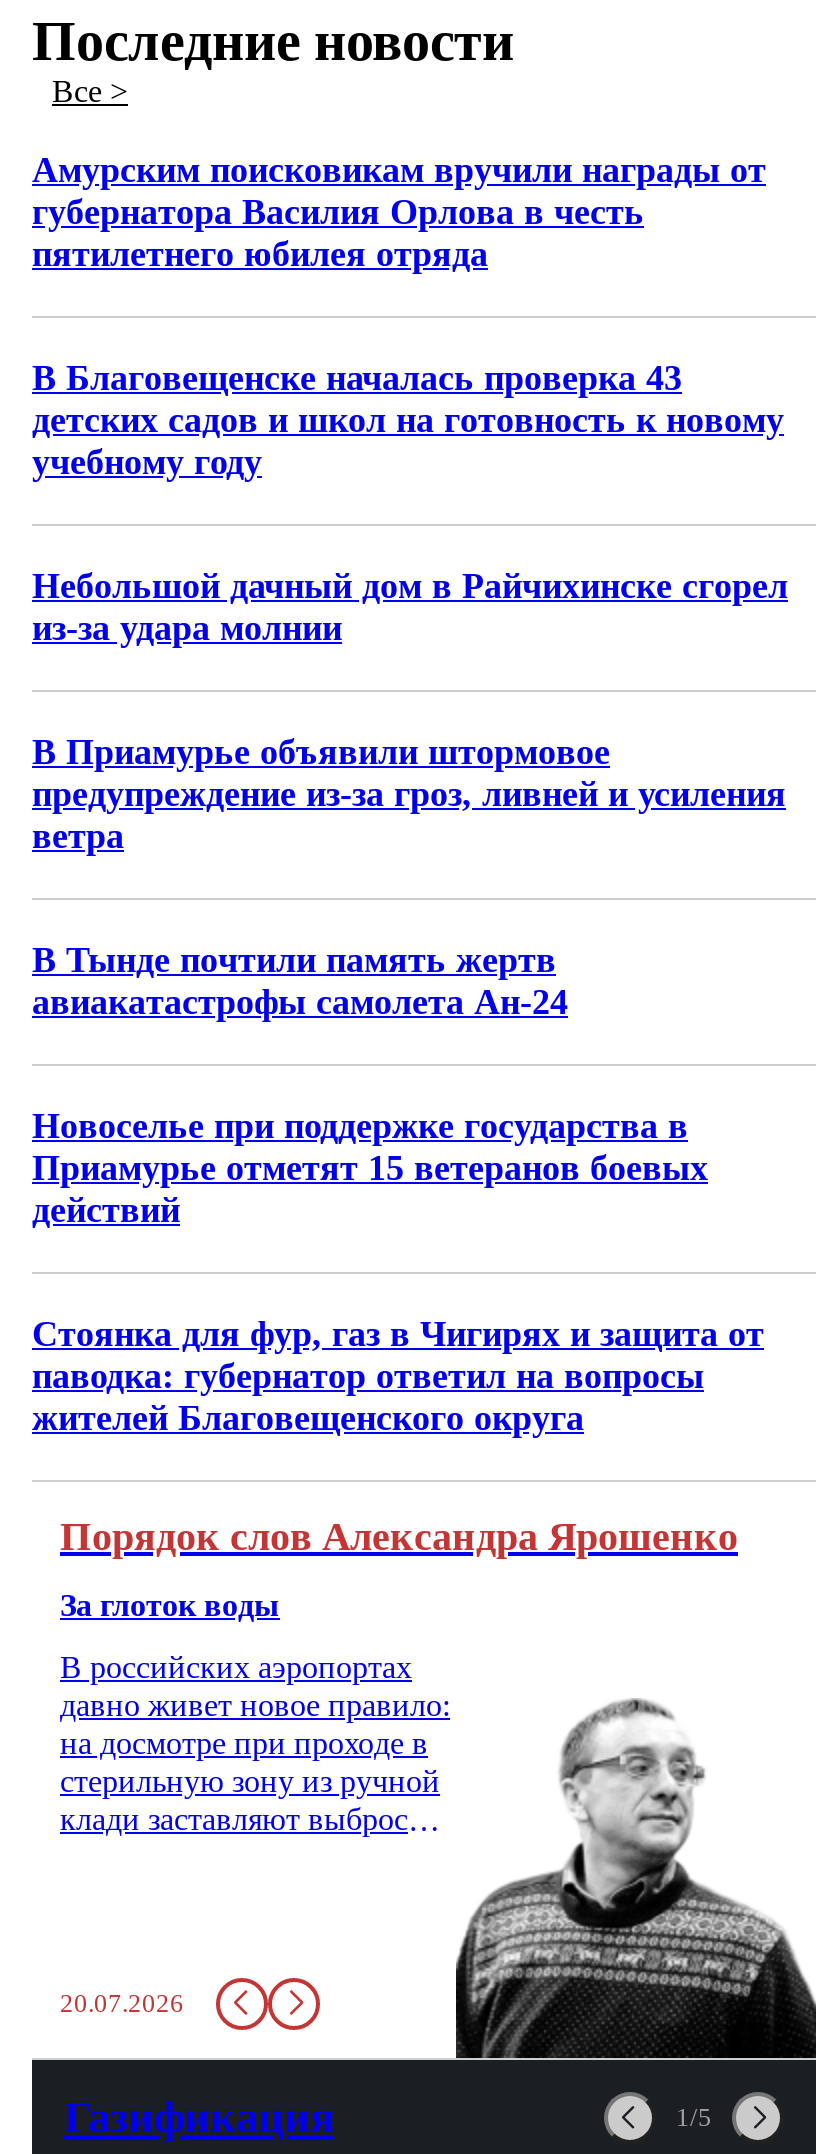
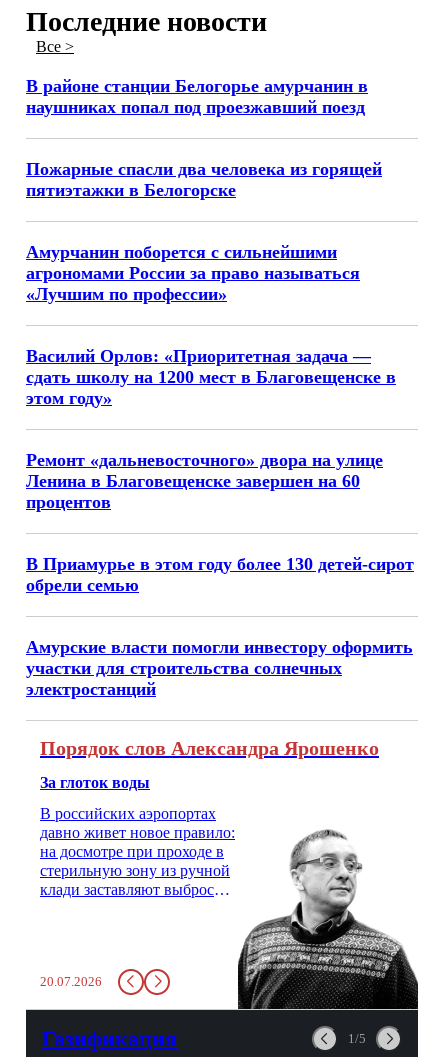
[32,151,766,275] Амурским поисковикам вручили награды от | губернатора Василия Орлова в честь | пятилетнего юбилея отряда -> [26,76,368,117] В районе станции Белогорье амурчанин в | наушниках попал под проезжавший поезд
[32,359,784,483] В Благовещенске началась проверка 43 | детских садов и школ на готовность к новому | учебному году -> [26,159,382,200] Пожарные спасли два человека из горящей | пятиэтажки в Белогорске
[32,567,788,649] Небольшой дачный дом в Райчихинске сгорел | из-за удара молнии -> [26,242,360,304] Амурчанин поборется с сильнейшими | агрономами России за право называться | «Лучшим по профессии»
[32,733,786,857] В Приамурье объявили штормовое | предупреждение из-за гроз, ливней и усиления | ветра -> [26,346,396,408] Василий Орлов: «Приоритетная задача — | сдать школу на 1200 мест в Благовещенске в | этом году»
[32,941,568,1023] В Тынде почтили память жертв | авиакатастрофы самолета Ан-24 -> [26,450,383,512] Ремонт «дальневосточного» двора на улице | Ленина в Благовещенске завершен на 60 | процентов
[32,1107,708,1231] Новоселье при поддержке государства в | Приамурье отметят 15 ветеранов боевых | действий -> [26,554,414,595] В Приамурье в этом году более 130 детей-сирот | обрели семью
[32,1315,764,1439] Стоянка для фур, газ в Чигирях и защита от | паводка: губернатор ответил на вопросы | жителей Благовещенского округа -> [26,637,413,699] Амурские власти помогли инвестору оформить | участки для строительства солнечных | электростанций

